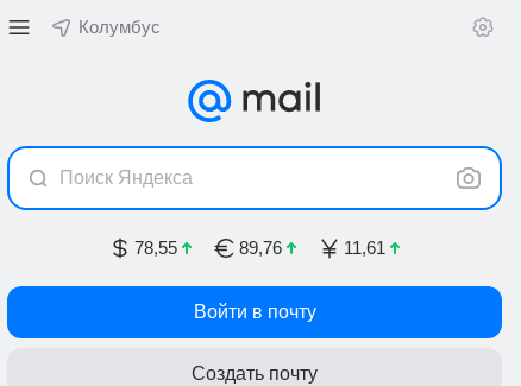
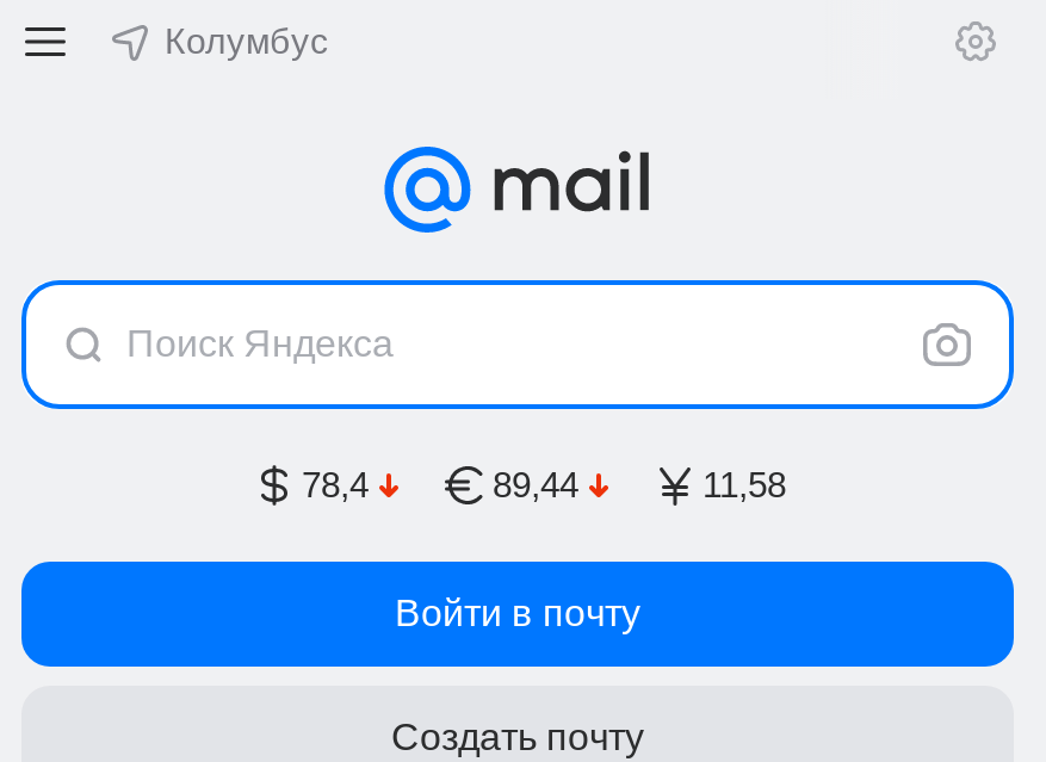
[134,238,177,258] 78,55 -> [302,464,369,504] 78,4
[238,238,281,258] 89,76 -> [493,464,578,504] 89,44
[343,238,385,258] 11,61 -> [703,464,786,504] 11,58

